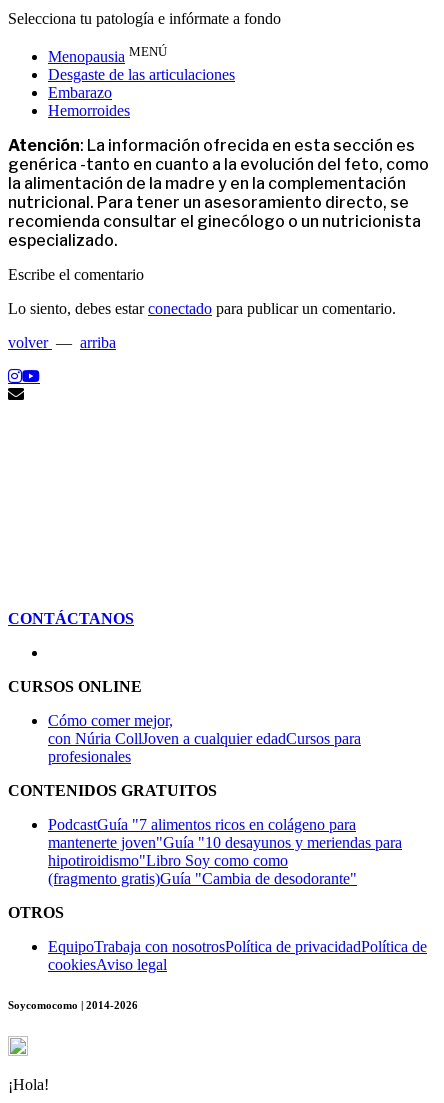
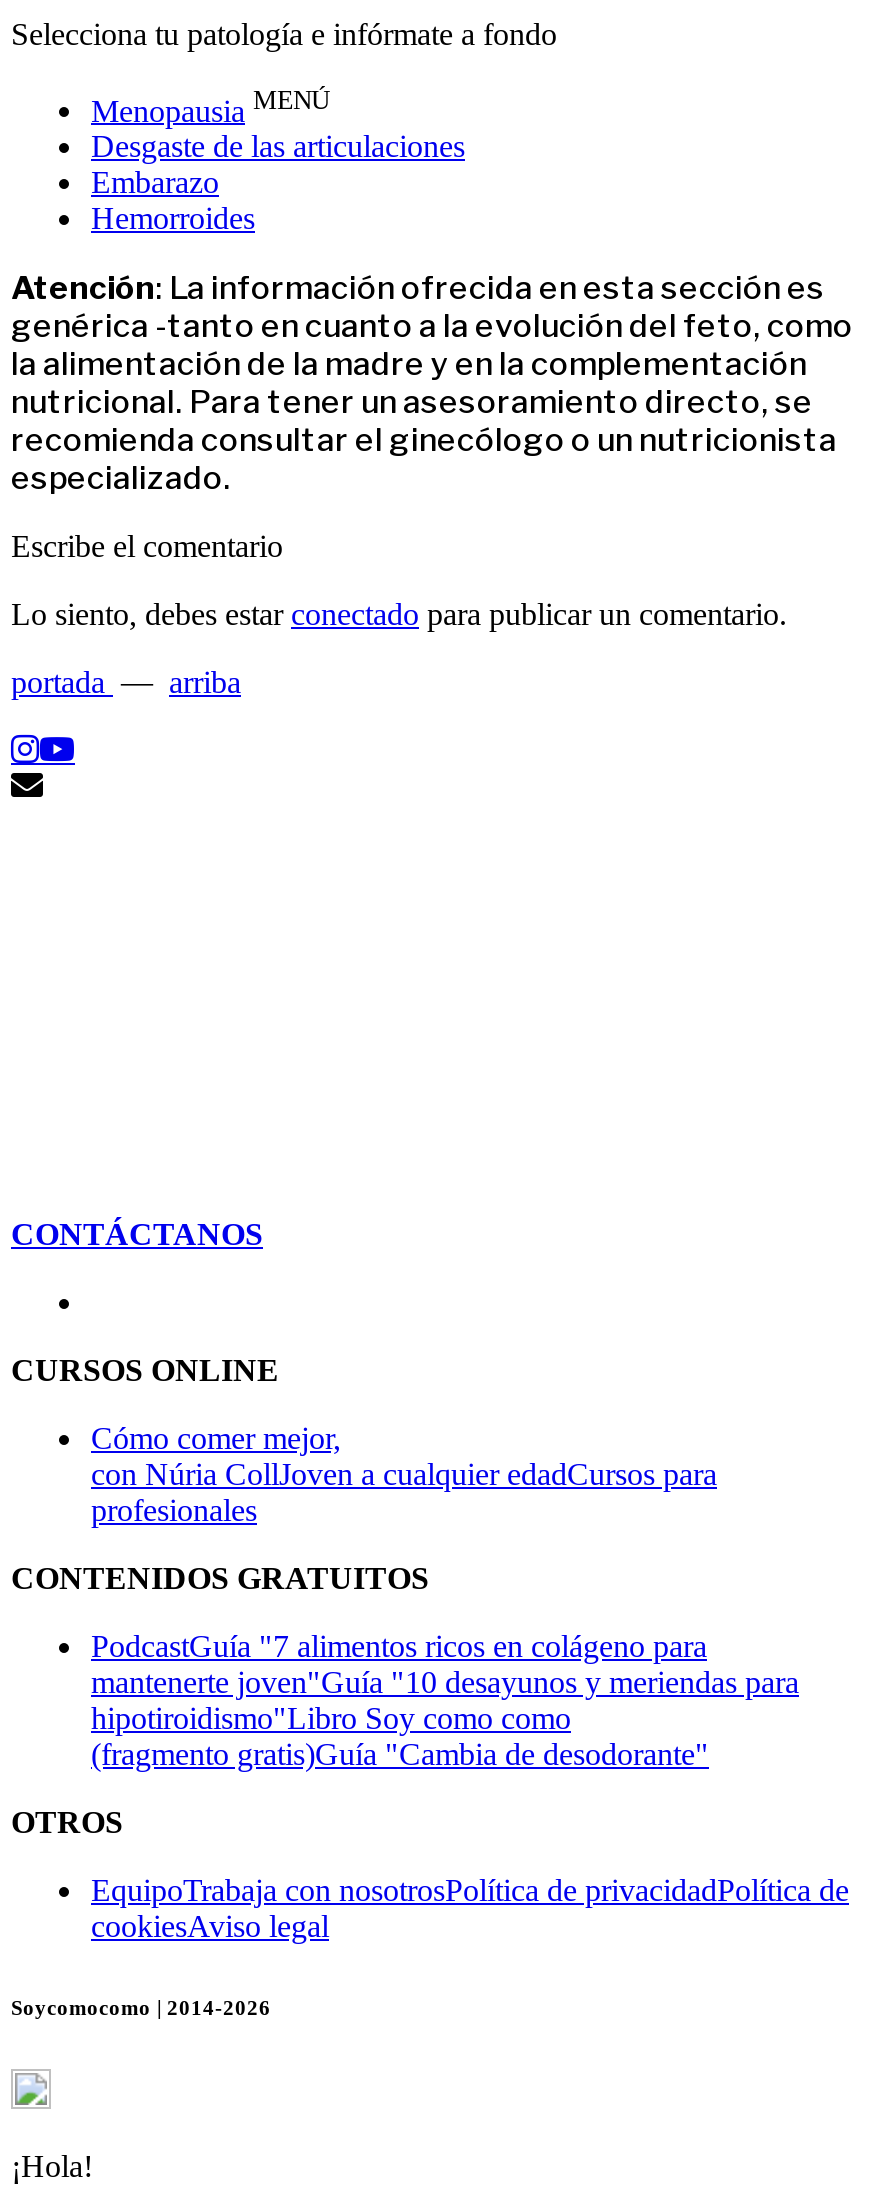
[8,334,116,351] volver — arriba -> [11,666,241,700] portada — arriba

